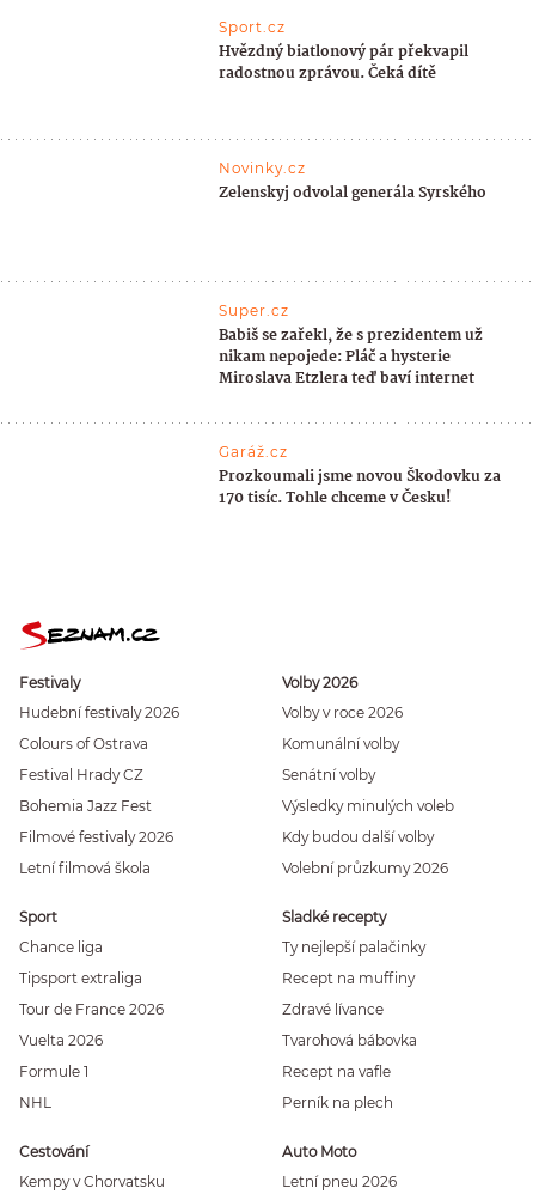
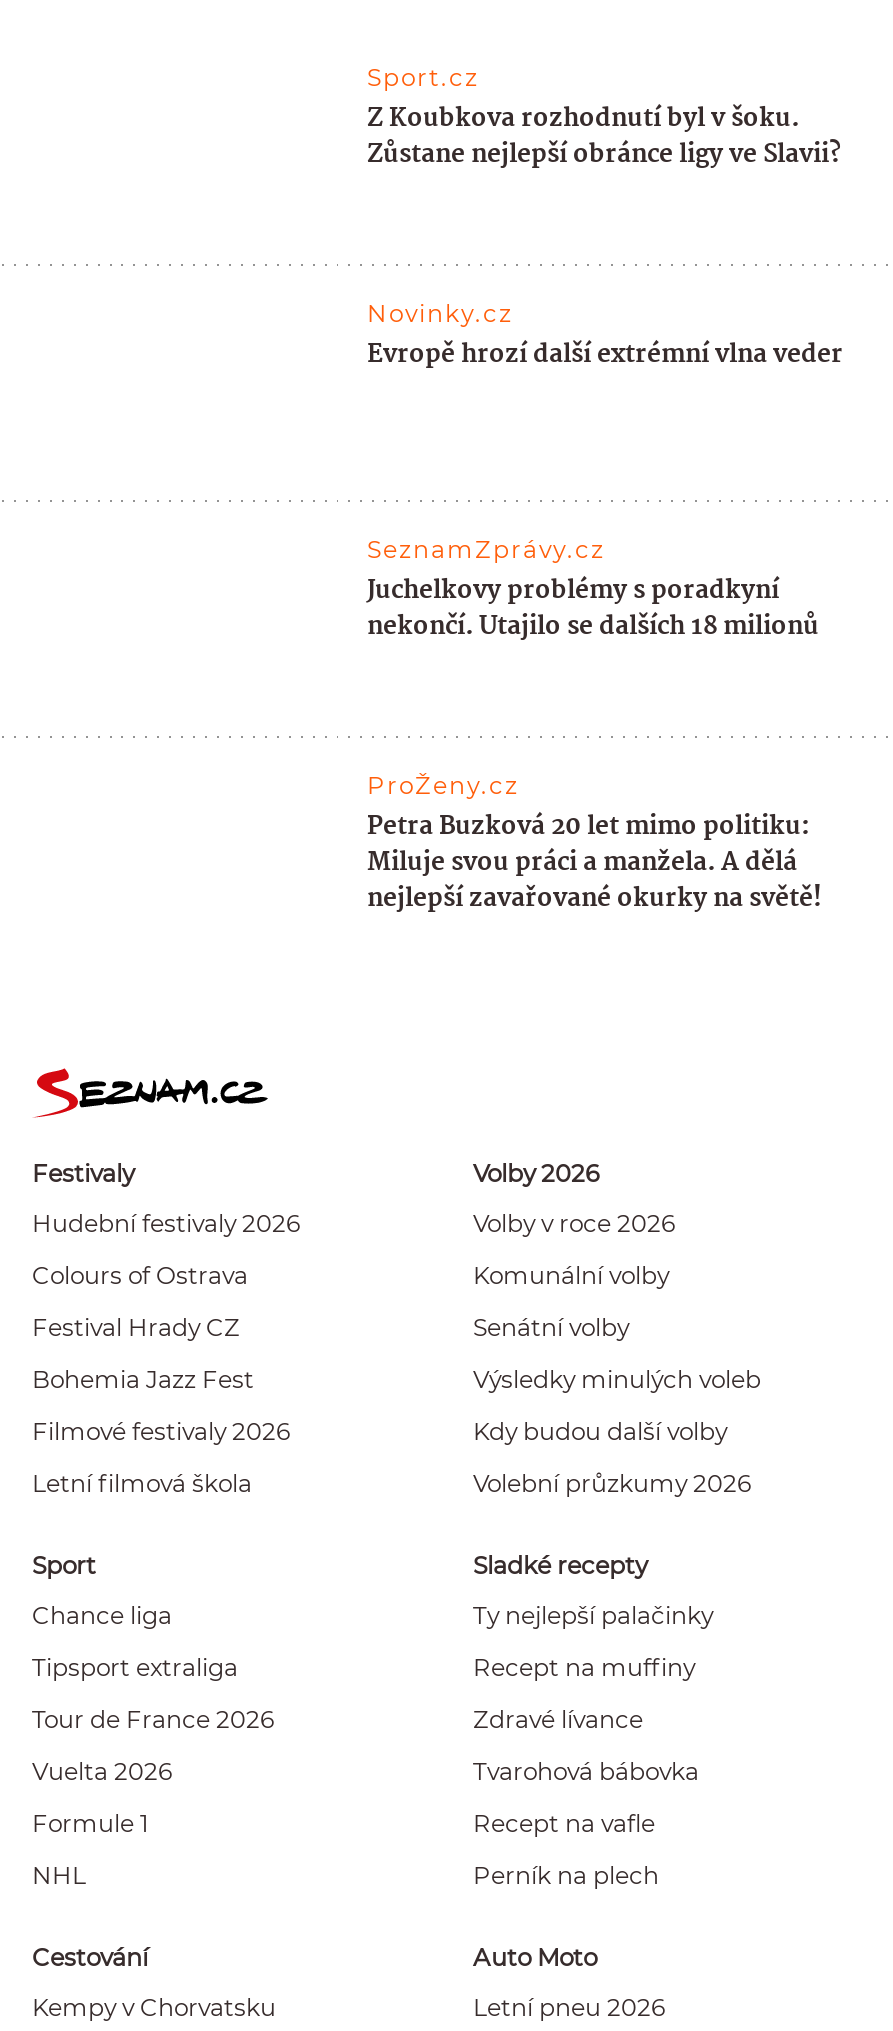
[219,40,469,87] Hvězdný biatlonový pár překvapil | radostnou zprávou. Čeká dítě -> [367,98,841,176] Z Koubkova rozhodnutí byl v šoku. | Zůstane nejlepší obránce ligy ve Slavii?
[219,181,487,206] Zelenskyj odvolal generála Syrského -> [367,334,843,376] Evropě hrozí další extrémní vlna veder
[219,301,483,391] Super.cz | Babiš se zařekl, že s prezidentem už | nikam nepojede: Pláč a hysterie | Miroslava Etzlera teď baví internet -> [367,534,819,648] SeznamZprávy.cz | Juchelkovy problémy s poradkyní | nekončí. Utajilo se dalších 18 milionů
[219,442,501,511] Garáž.cz | Prozkoumali jsme novou Škodovku za | 170 tisíc. Tohle chceme v Česku! -> [367,771,821,921] ProŽeny.cz | Petra Buzková 20 let mimo politiku: | Miluje svou práci a manžela. A dělá | nejlepší zavařované okurky na světě!

